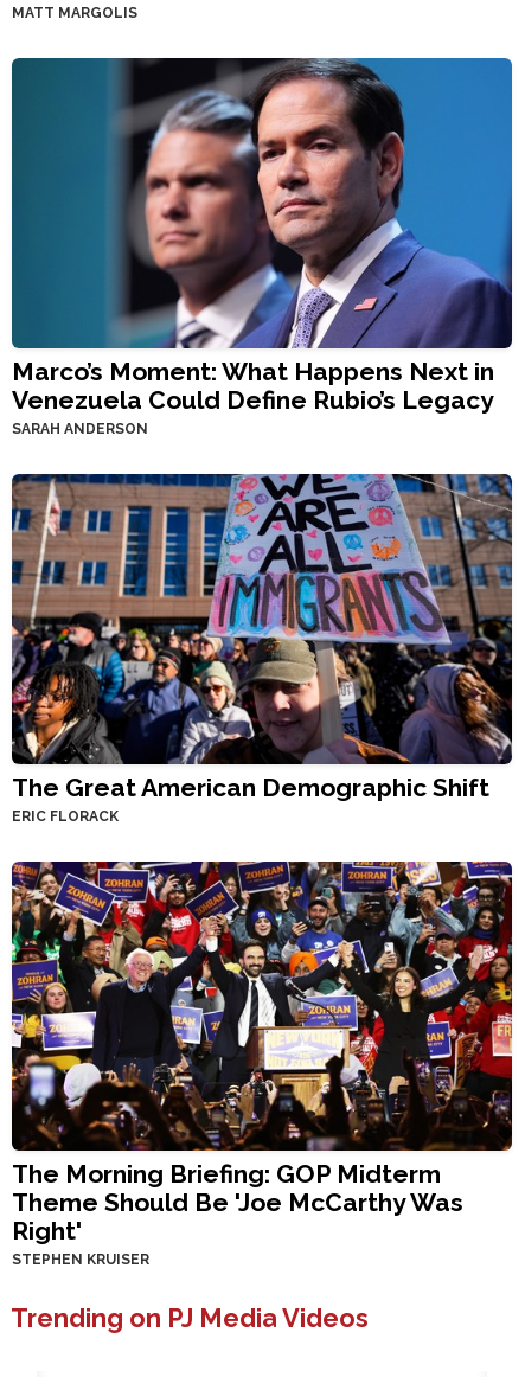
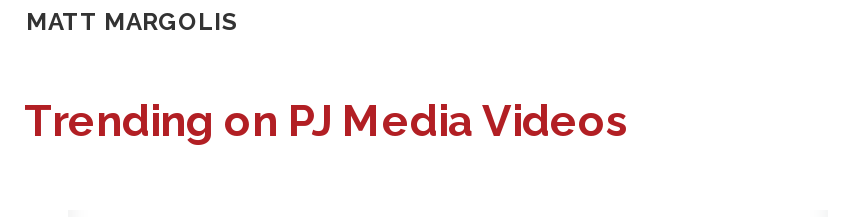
[11,57,513,437] [image] | Marco’s Moment: What Happens Next in | Venezuela Could Define Rubio’s Legacy | SARAH ANDERSON -> none
[11,473,513,824] [image] | The Great American Demographic Shift | ERIC FLORACK -> none
[11,860,513,1268] [image] | The Morning Briefing: GOP Midterm | Theme Should Be 'Joe McCarthy Was | Right' | STEPHEN KRUISER -> none

